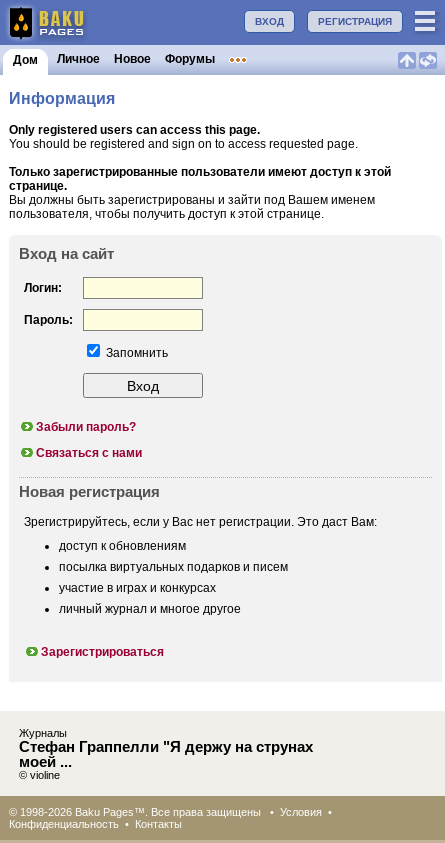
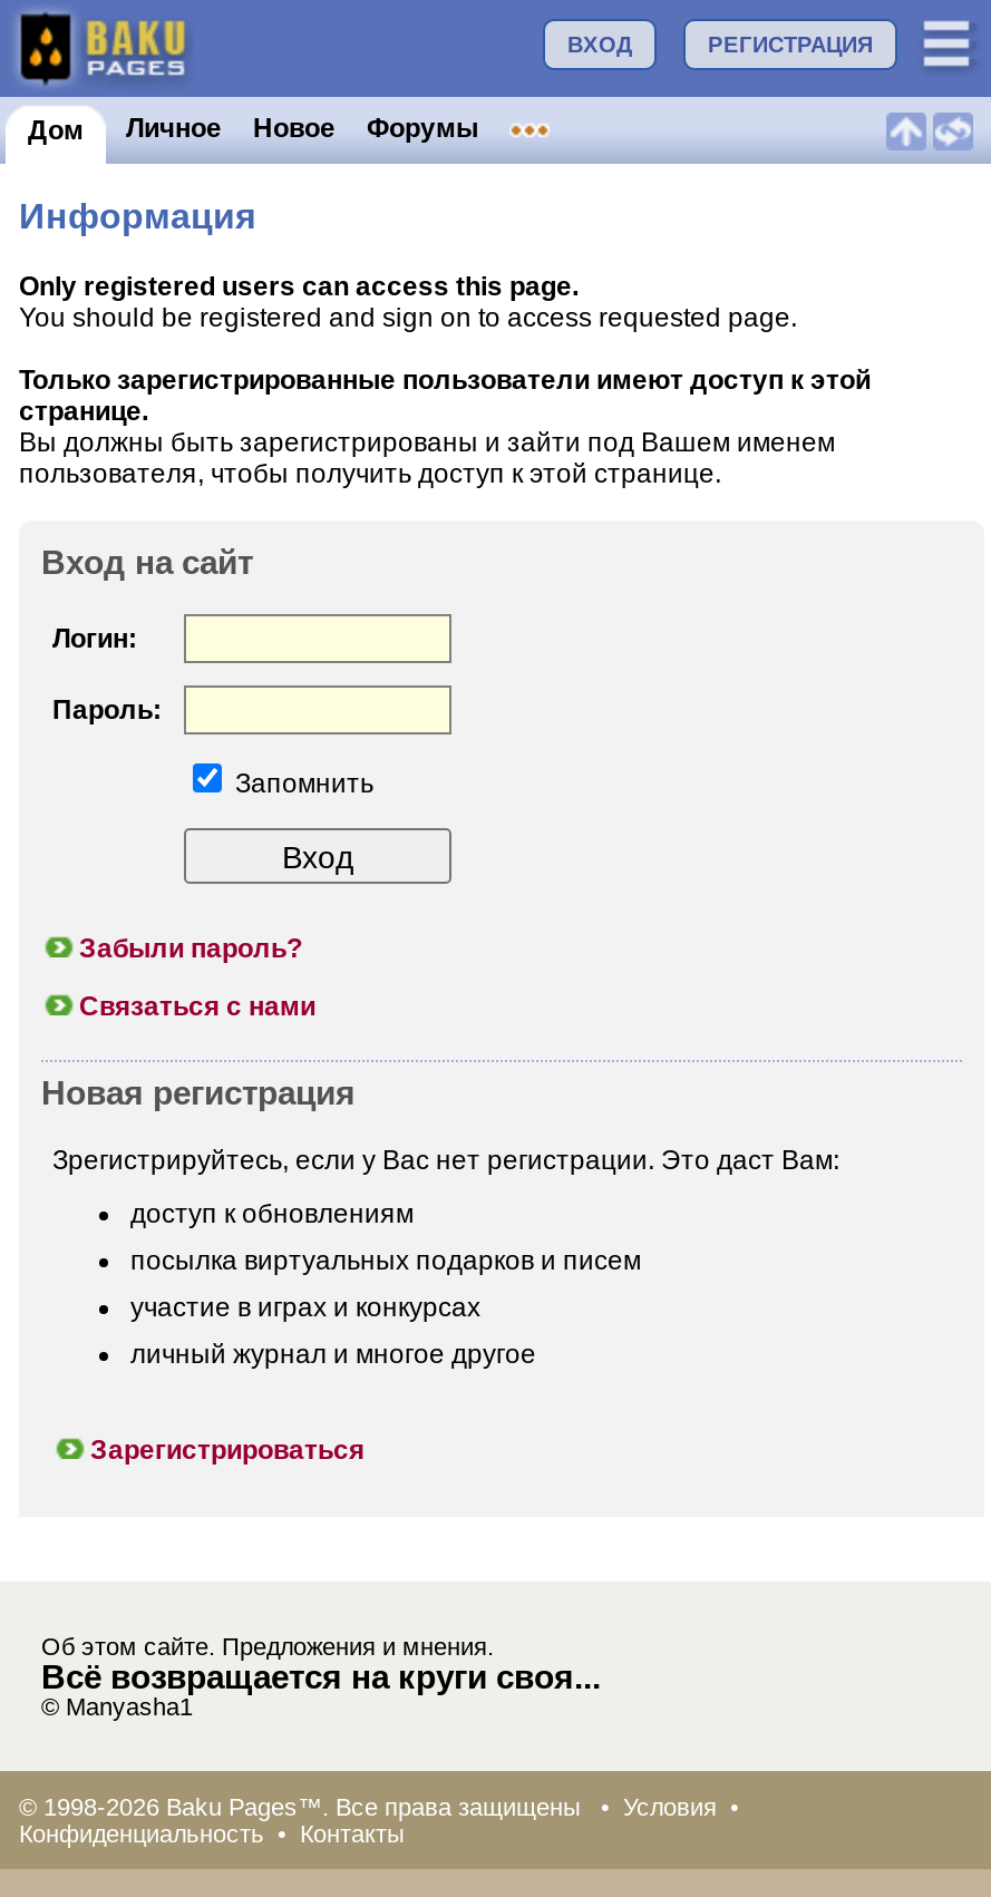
[19,726,313,780] Журналы | Стефан Граппелли "Я держу на струнах | моей ... | © violine -> [41,1633,601,1720] Об этом сайте. Предложения и мнения. | Всё возвращается на круги своя... | © Manyasha1

